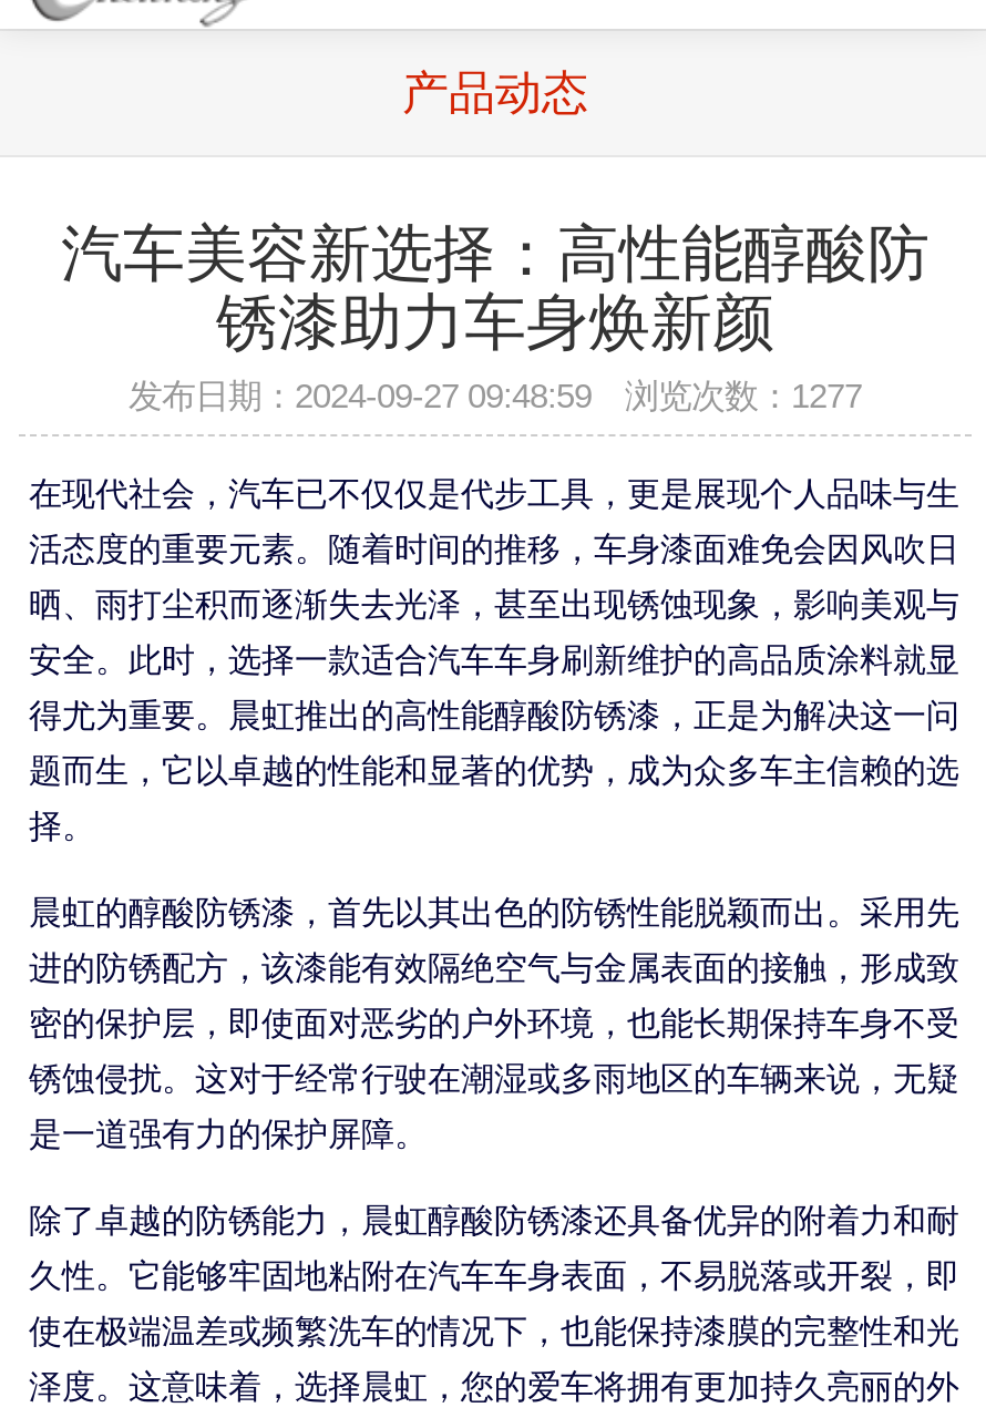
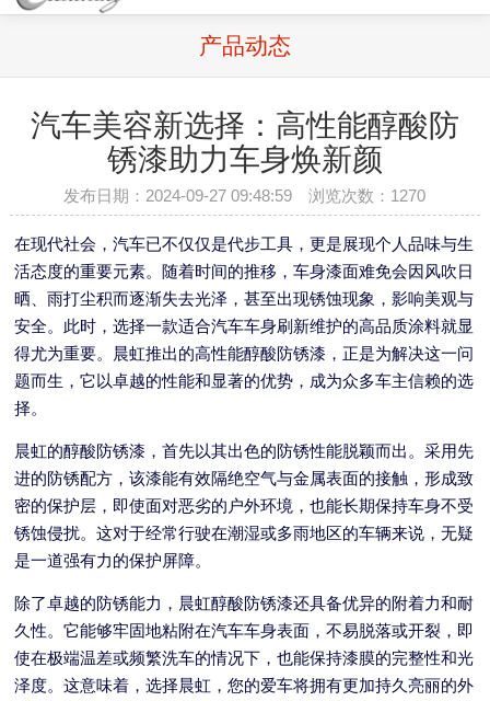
[129,377,862,414] 发布日期：2024-09-27 09:48:59 浏览次数：1277 -> [64,186,426,205] 发布日期：2024-09-27 09:48:59 浏览次数：1270

